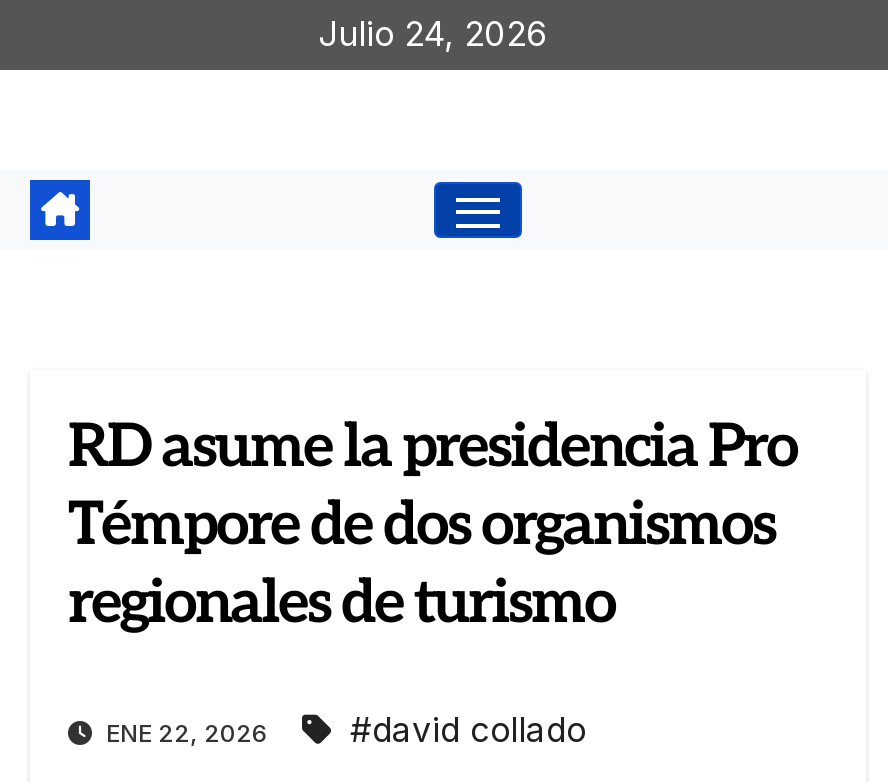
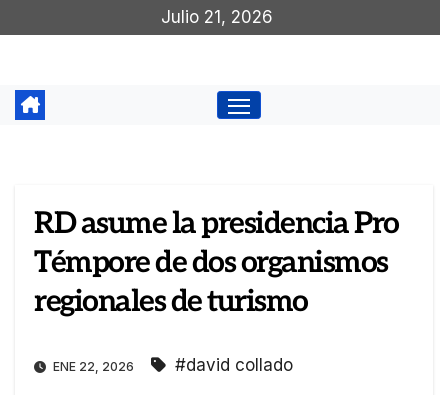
[318,14,548,54] Julio 24, 2026 -> [160,7,272,27] Julio 21, 2026

